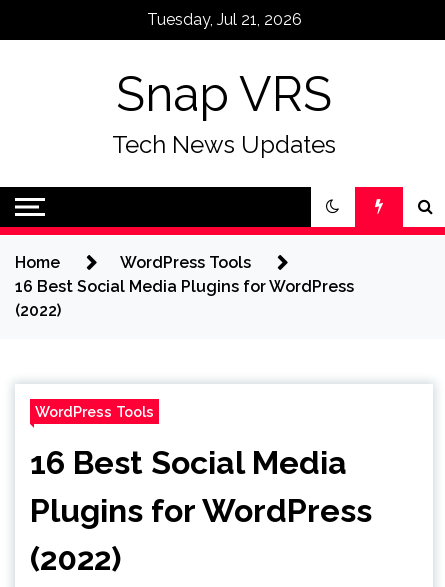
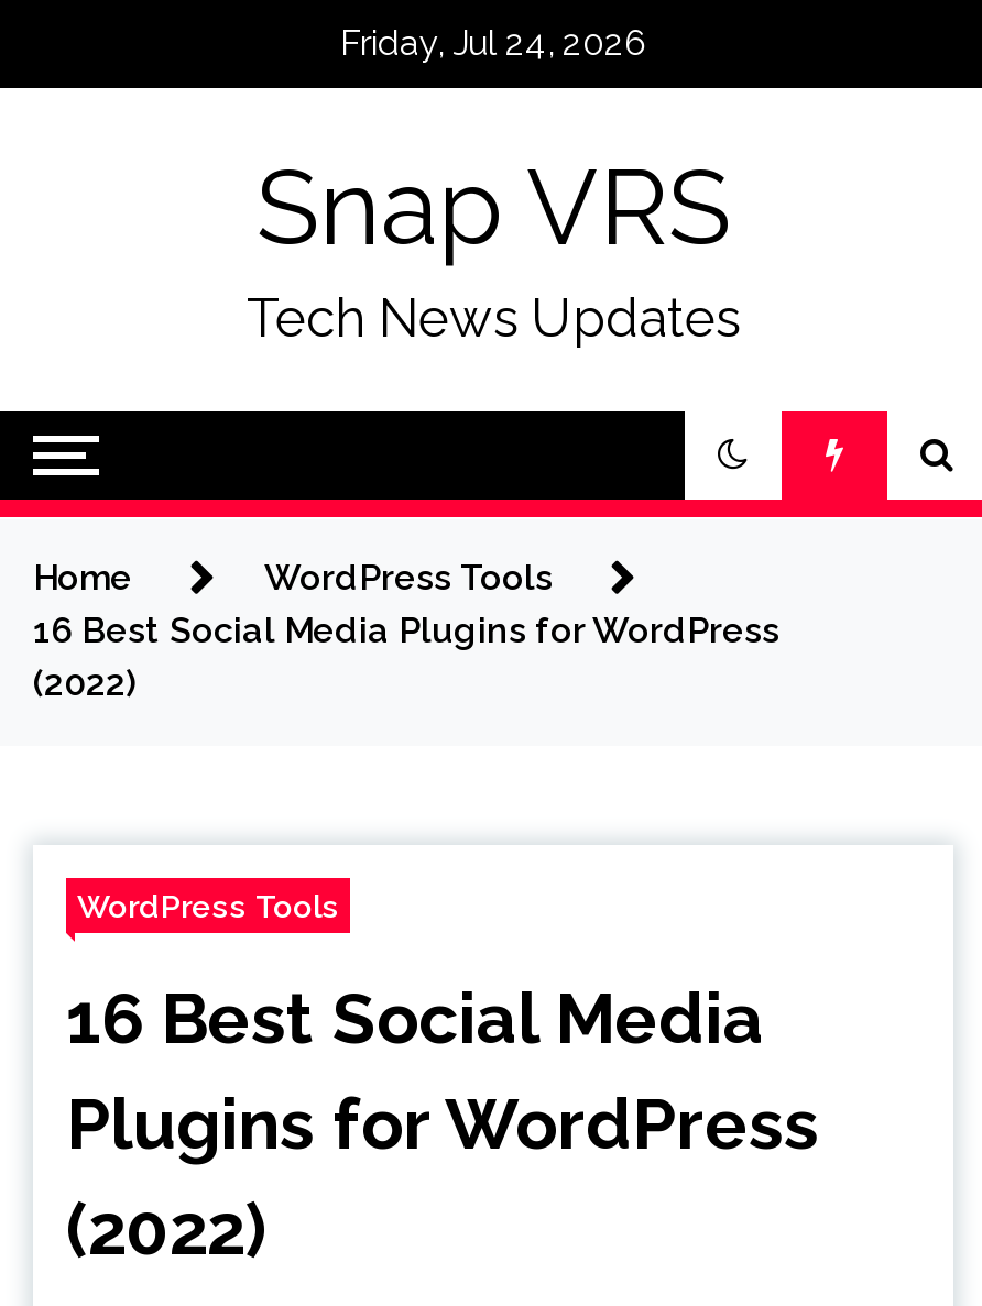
[146,10,301,29] Tuesday, Jul 21, 2026 -> [340,22,646,64] Friday, Jul 24, 2026

